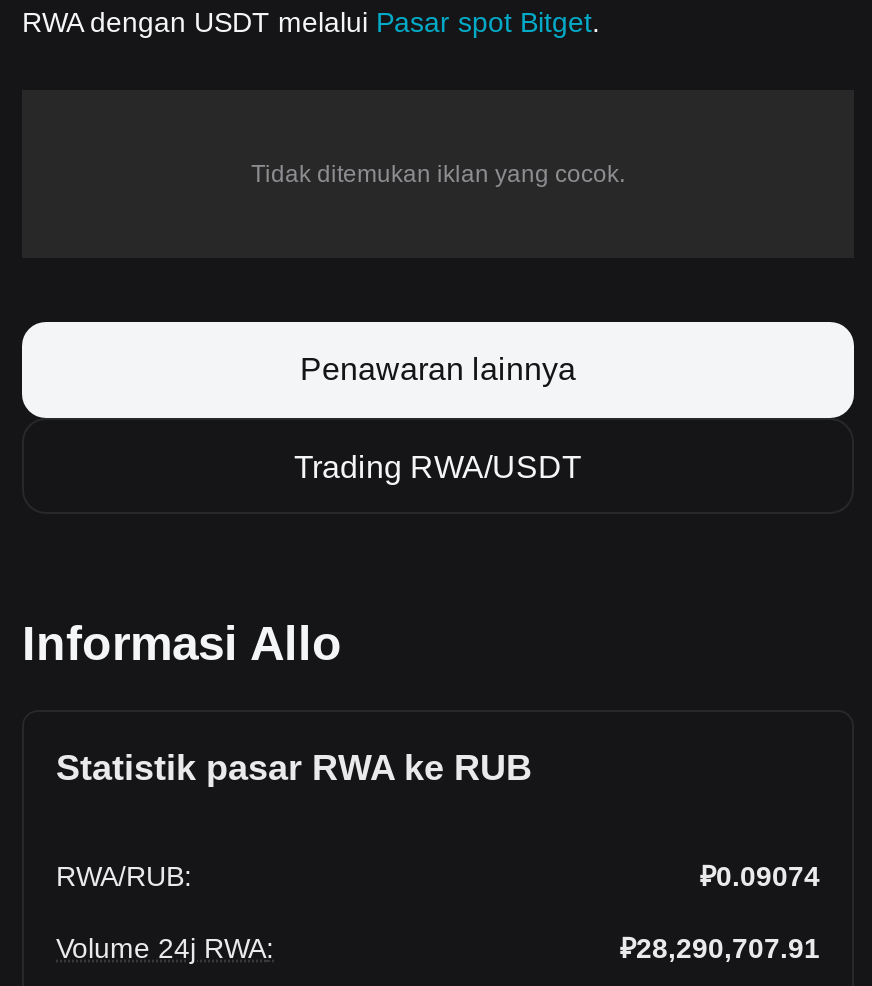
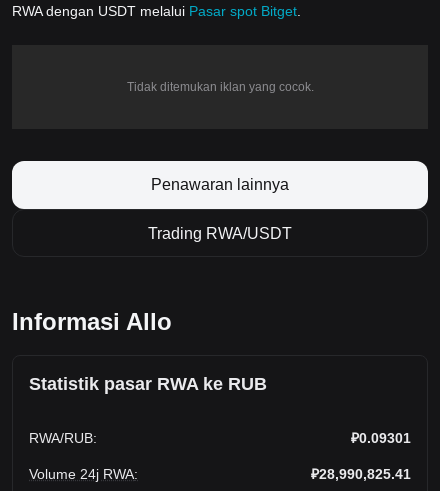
[700,860,820,892] ₽0.09074 -> [351,430,411,446] ₽0.09301
[620,932,820,964] ₽28,290,707.91 -> [311,466,411,482] ₽28,990,825.41

